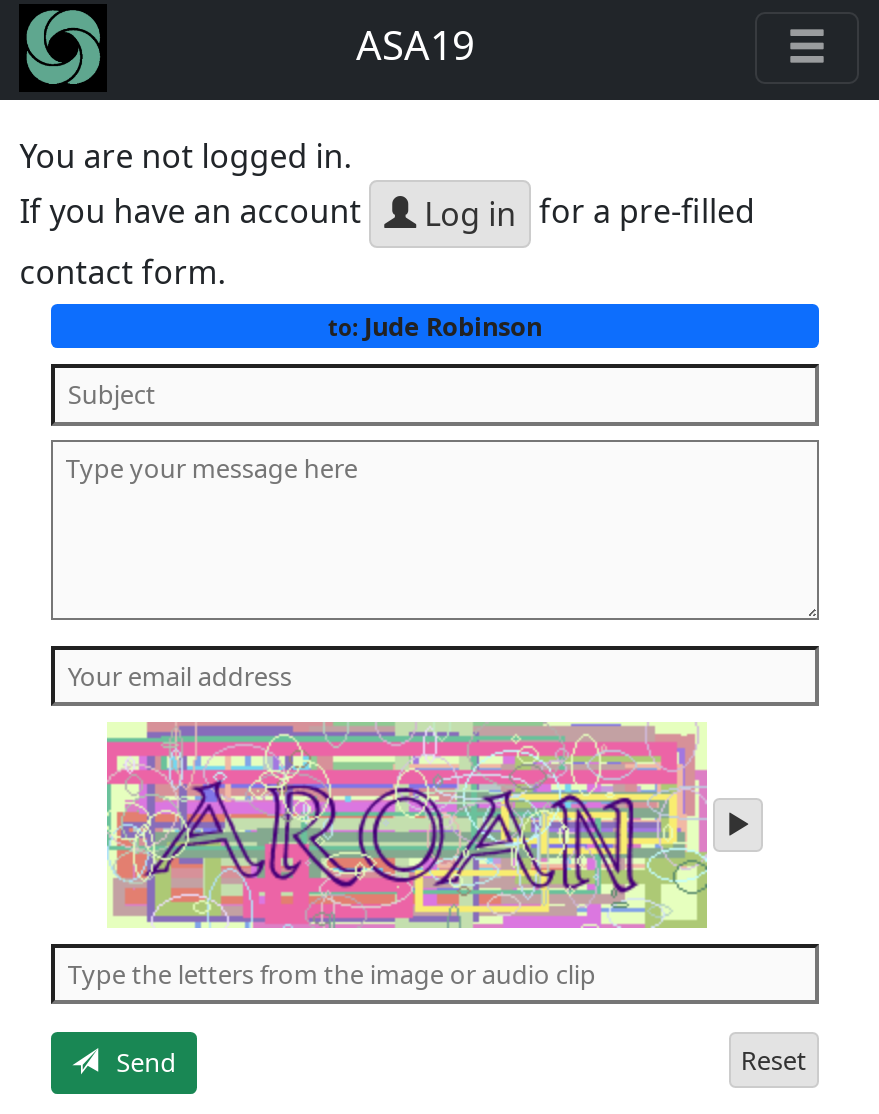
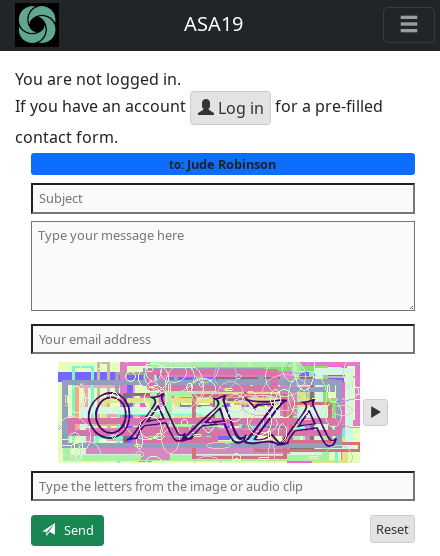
[105,720,709,930] [image] -> [57,361,361,464] [image]

